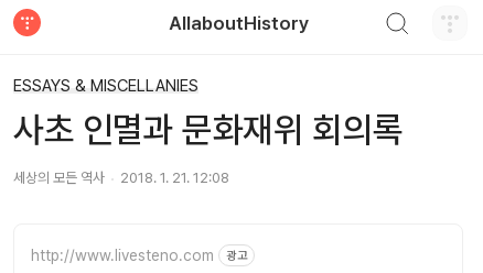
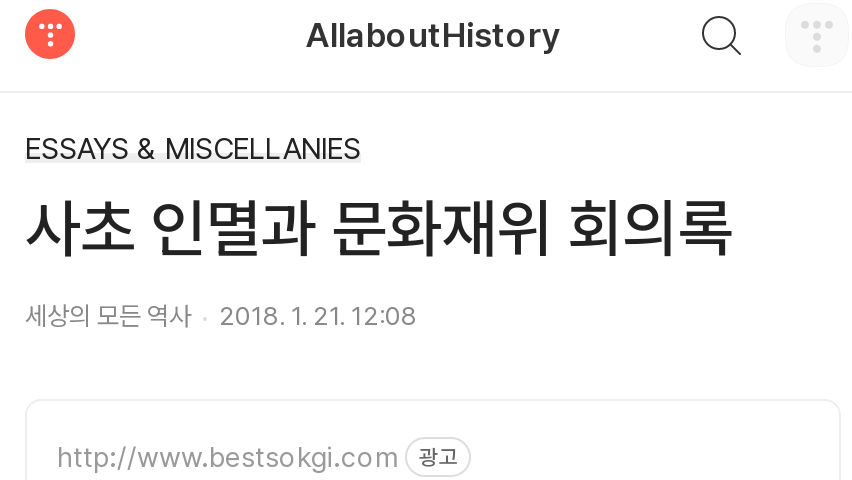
[31,246,214,264] http://www.livesteno.com -> [57,440,397,472] http://www.bestsokgi.com

